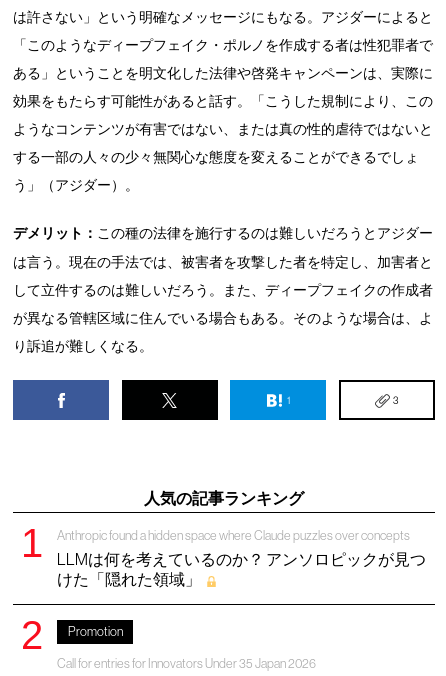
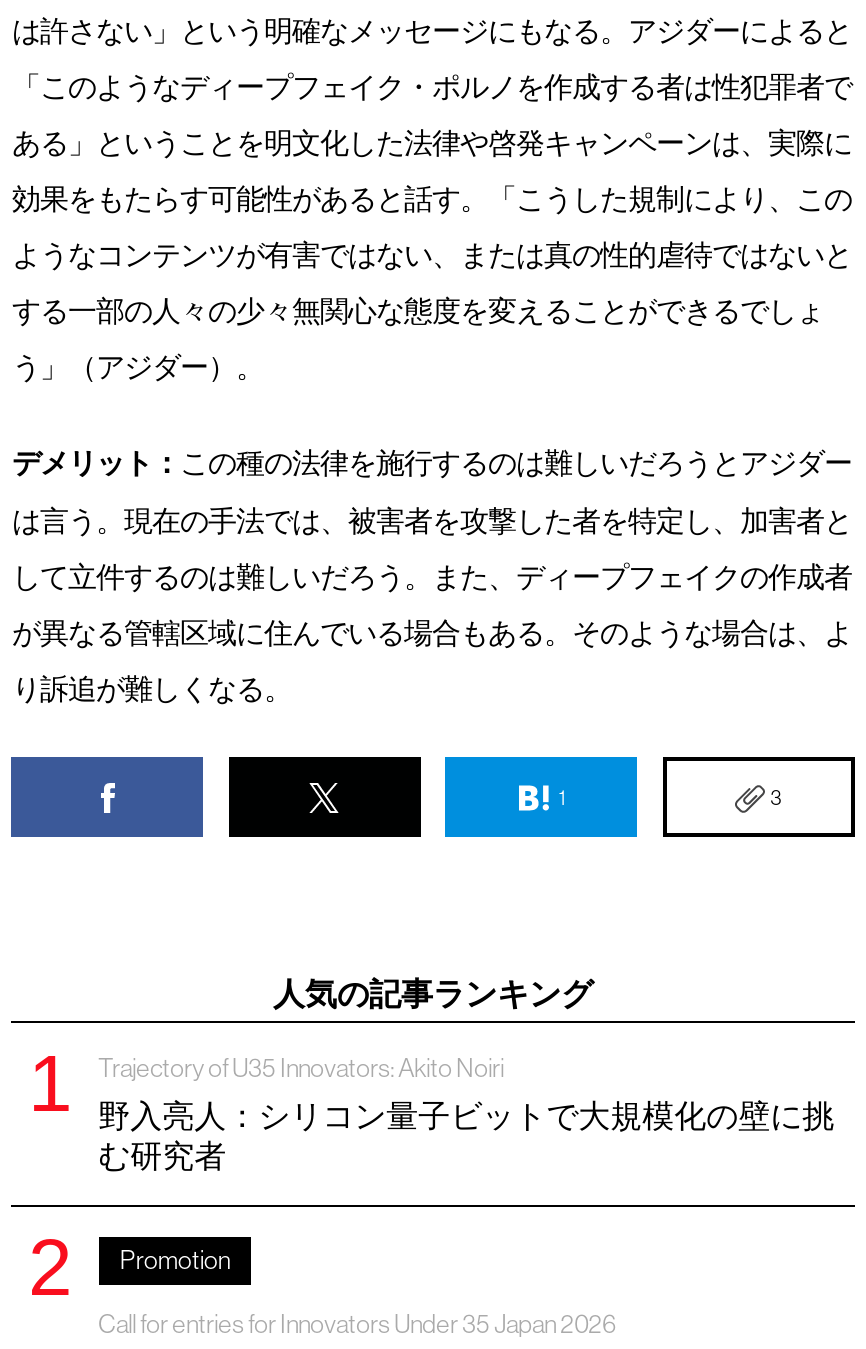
[57,528,426,588] Anthropic found a hidden space where Claude puzzles over concepts | LLMは何を考えているのか？ アンソロピックが見つ | けた「隠れた領域」 -> [98,1053,834,1173] Trajectory of U35 Innovators: Akito Noiri | 野入亮人：シリコン量子ビットで大規模化の壁に挑 | む研究者

